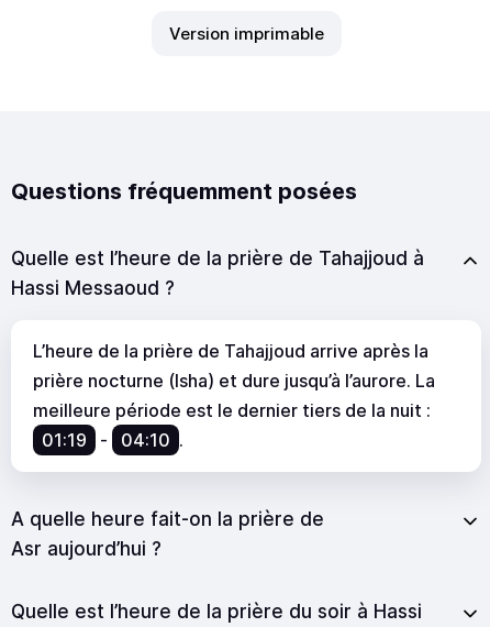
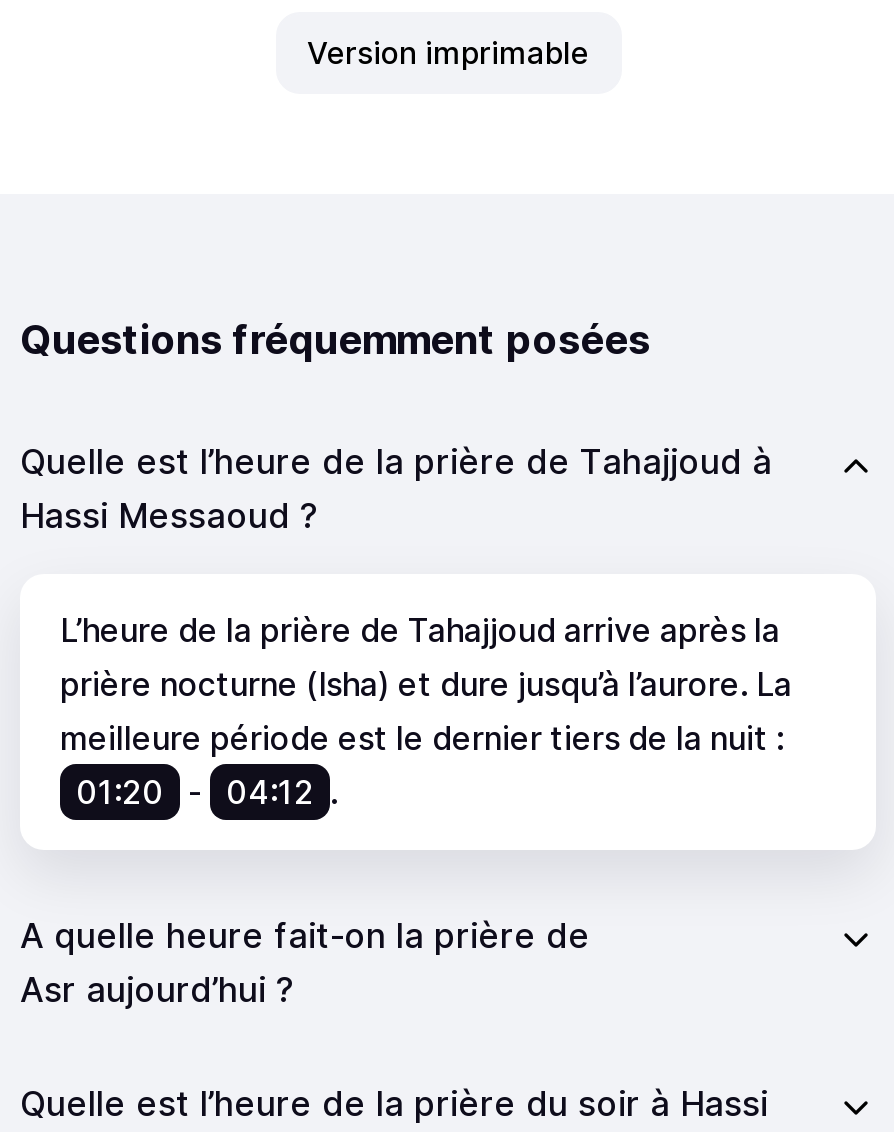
[42,429,183,451] 01:19 - 04:10 . -> [76,772,338,812] 01:20 - 04:12 .

